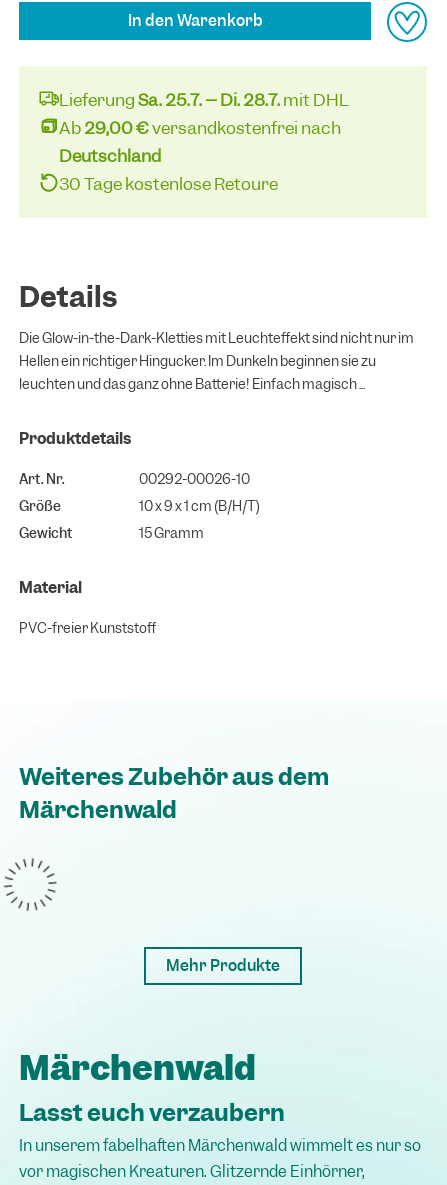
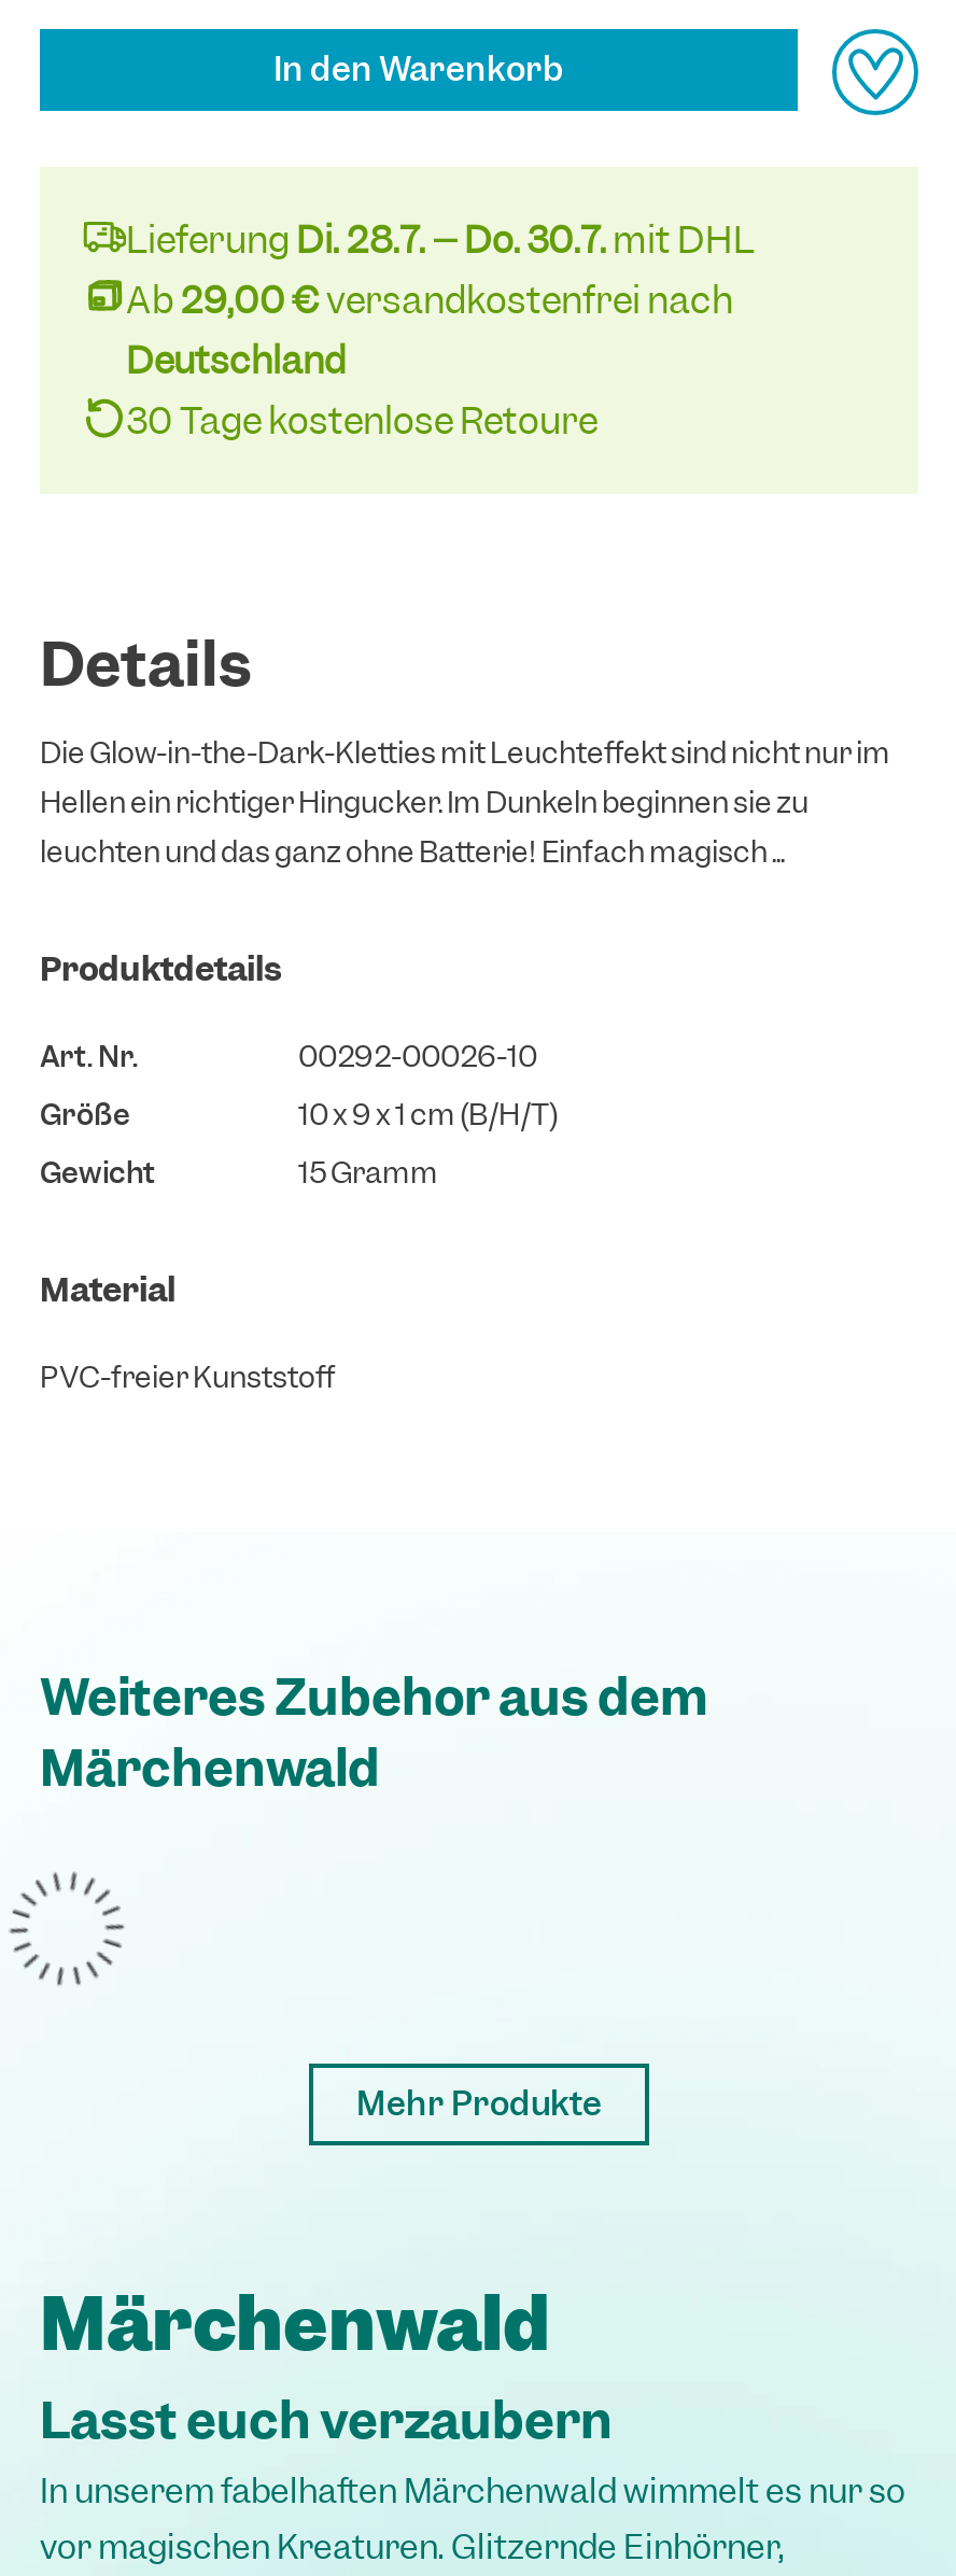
[59,89,349,111] Lieferung Sa. 25.7. – Di. 28.7. mit DHL -> [126,216,755,264] Lieferung Di. 28.7. – Do. 30.7. mit DHL

